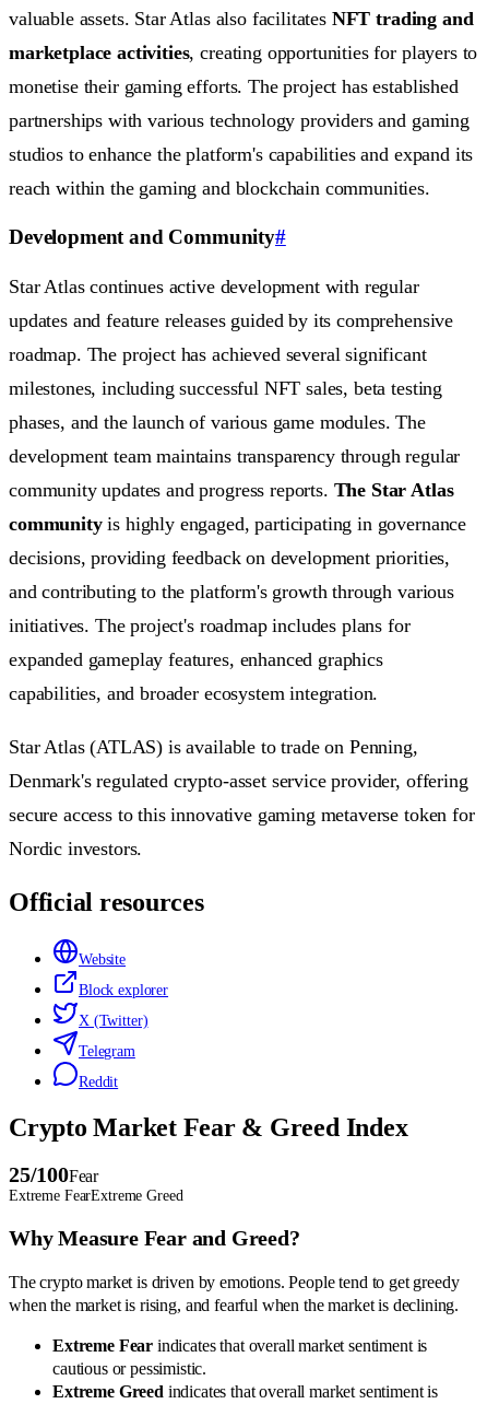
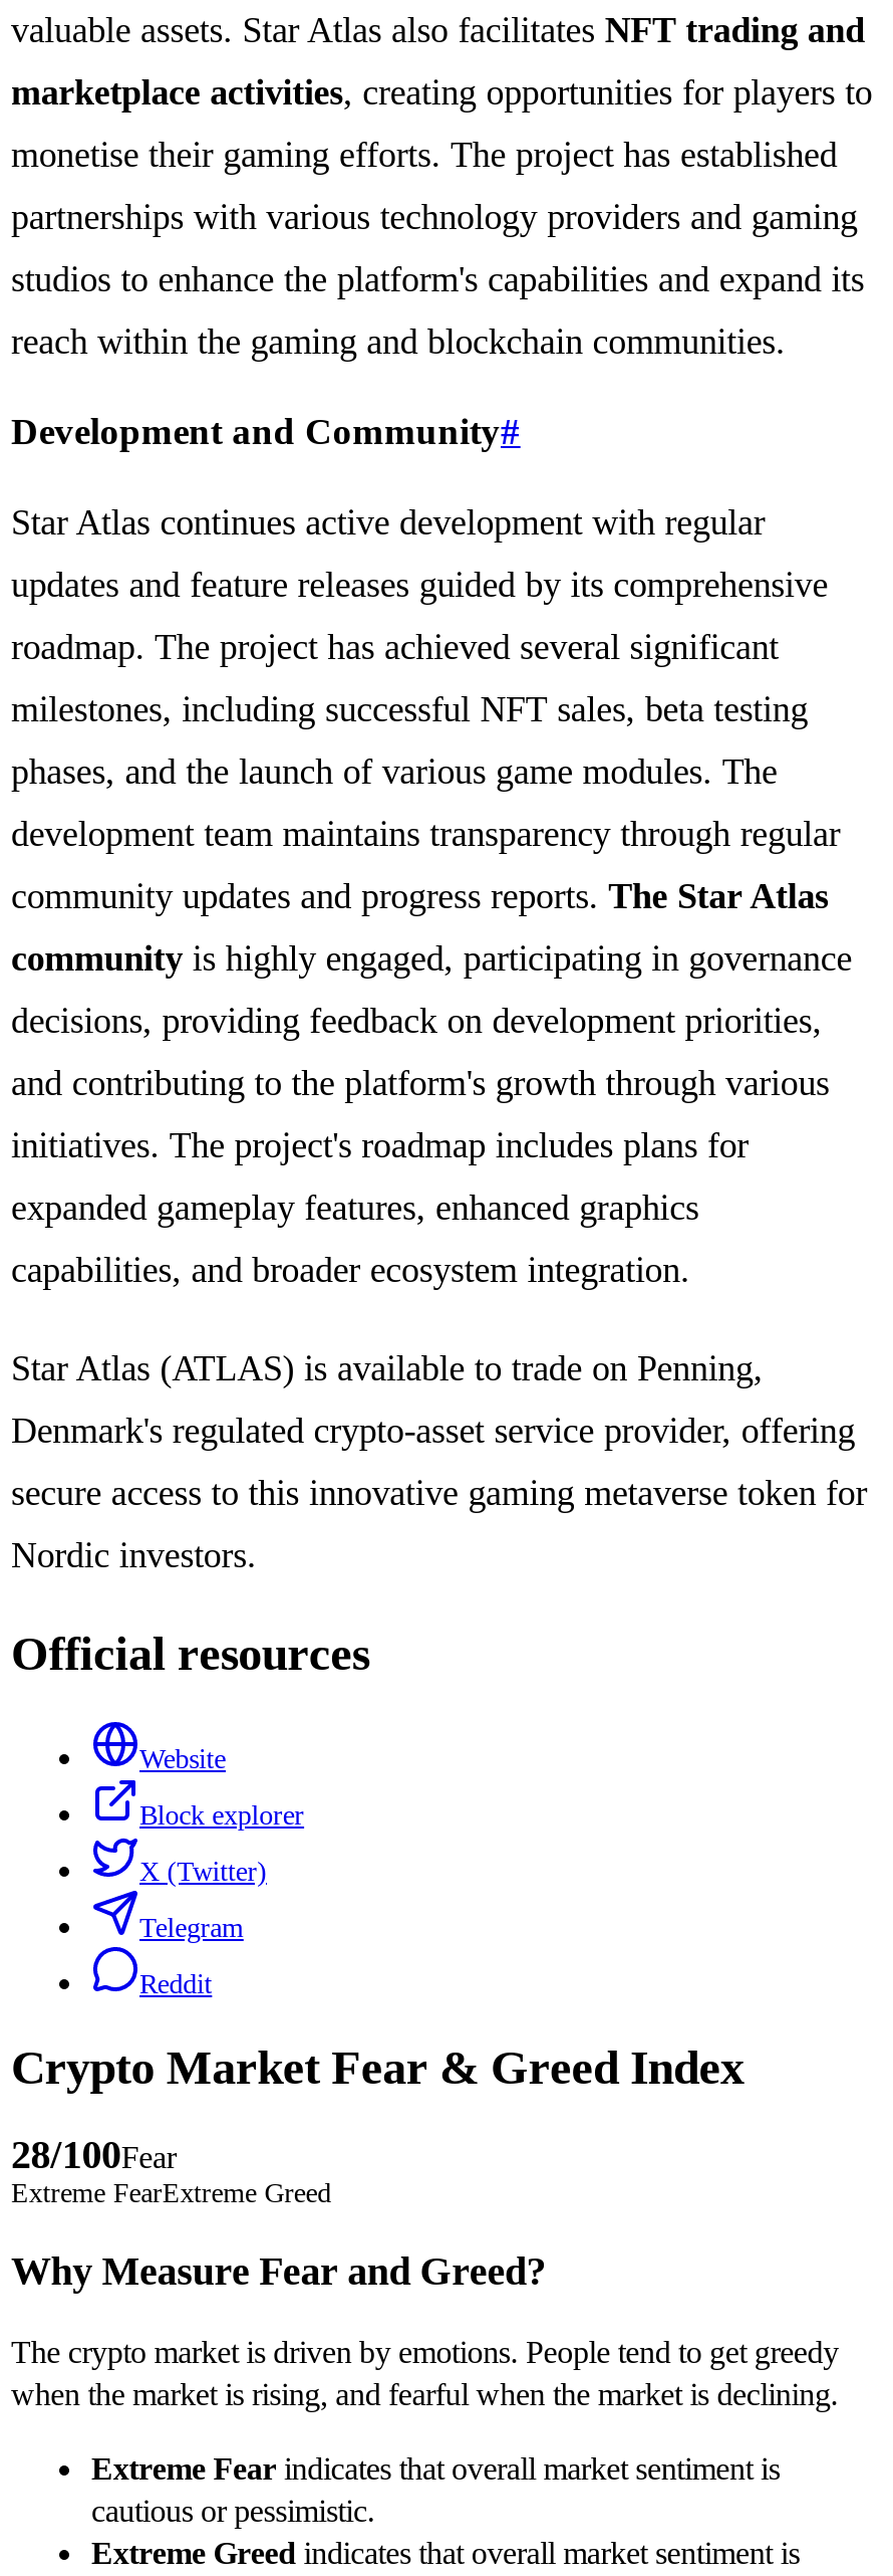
[9,1162,98,1186] 25/100Fear -> [11,2132,176,2176] 28/100Fear

